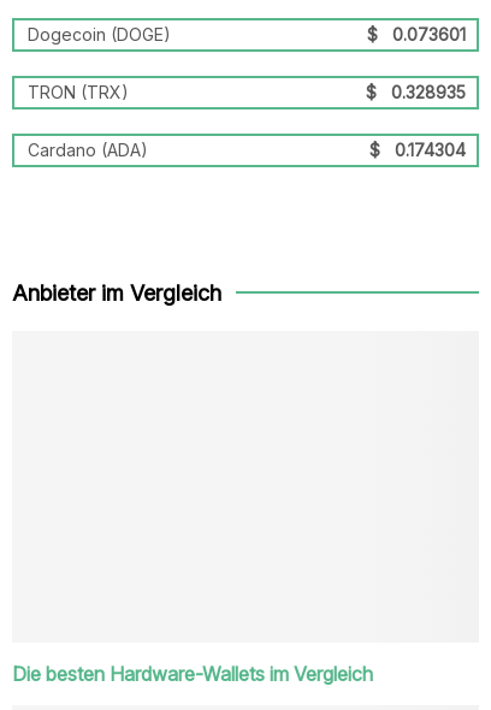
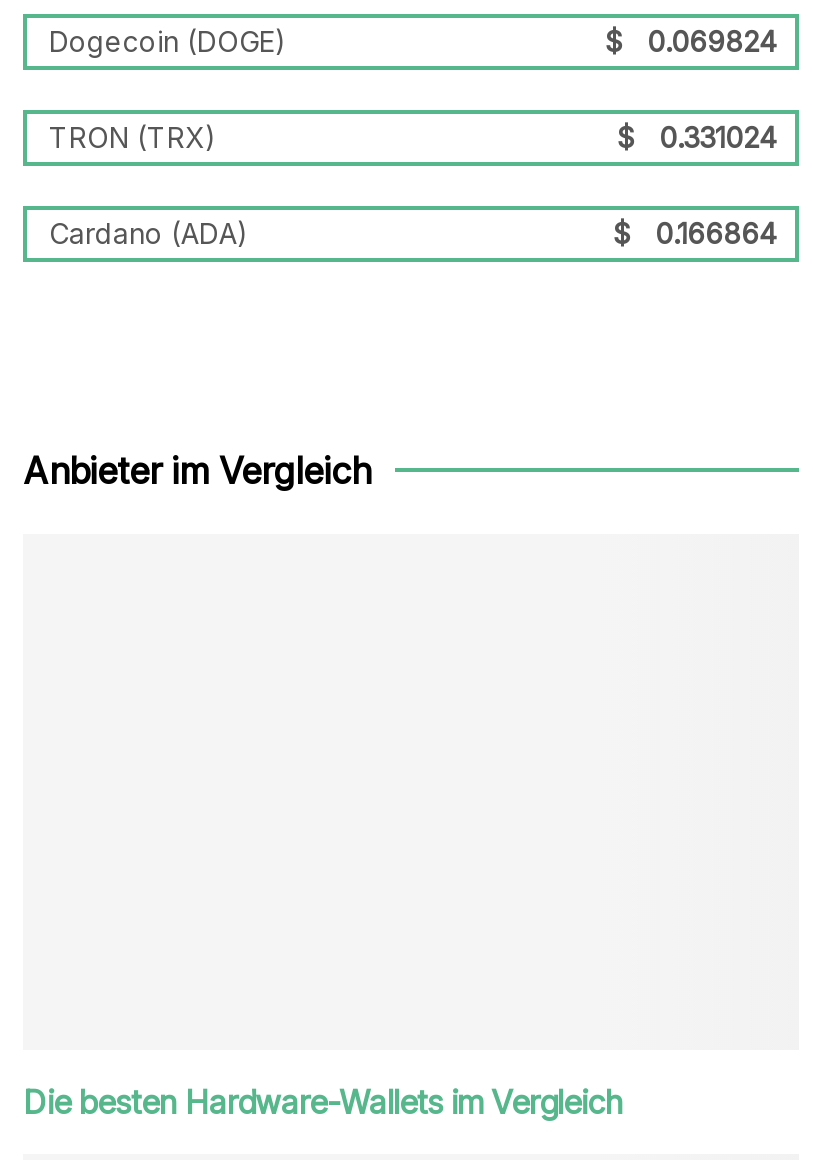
[392,24,466,44] 0.073601 -> [647,24,777,58] 0.069824
[391,82,466,102] 0.328935 -> [659,120,777,154] 0.331024
[395,139,466,160] 0.174304 -> [655,216,777,250] 0.166864

